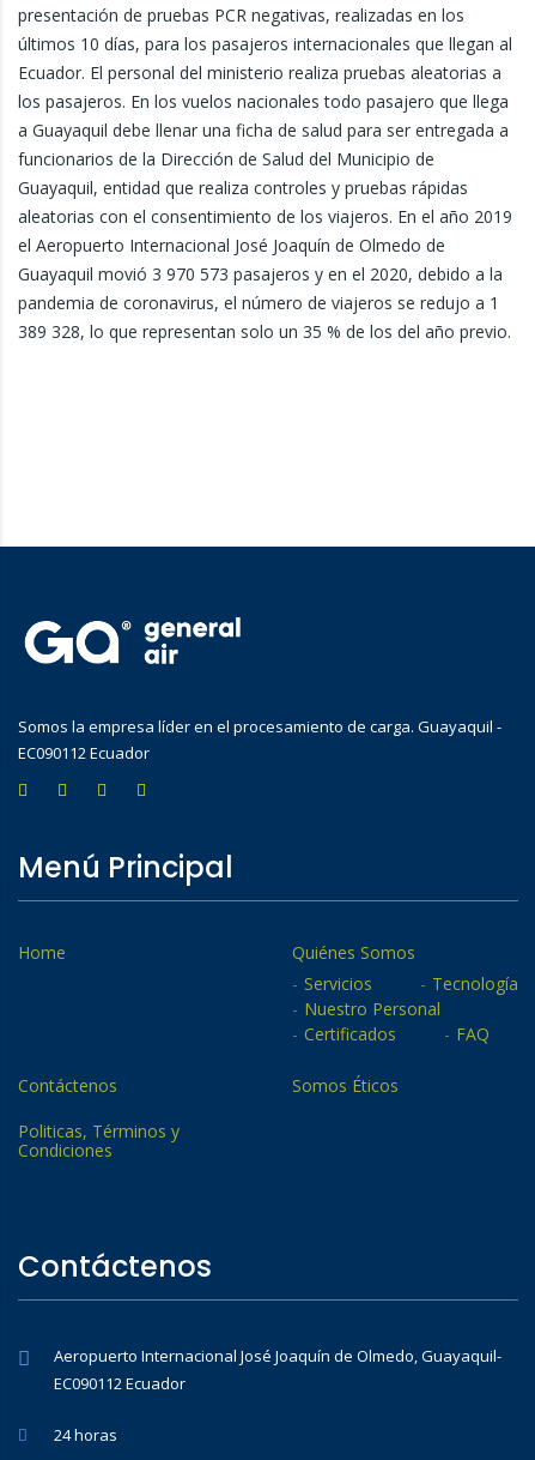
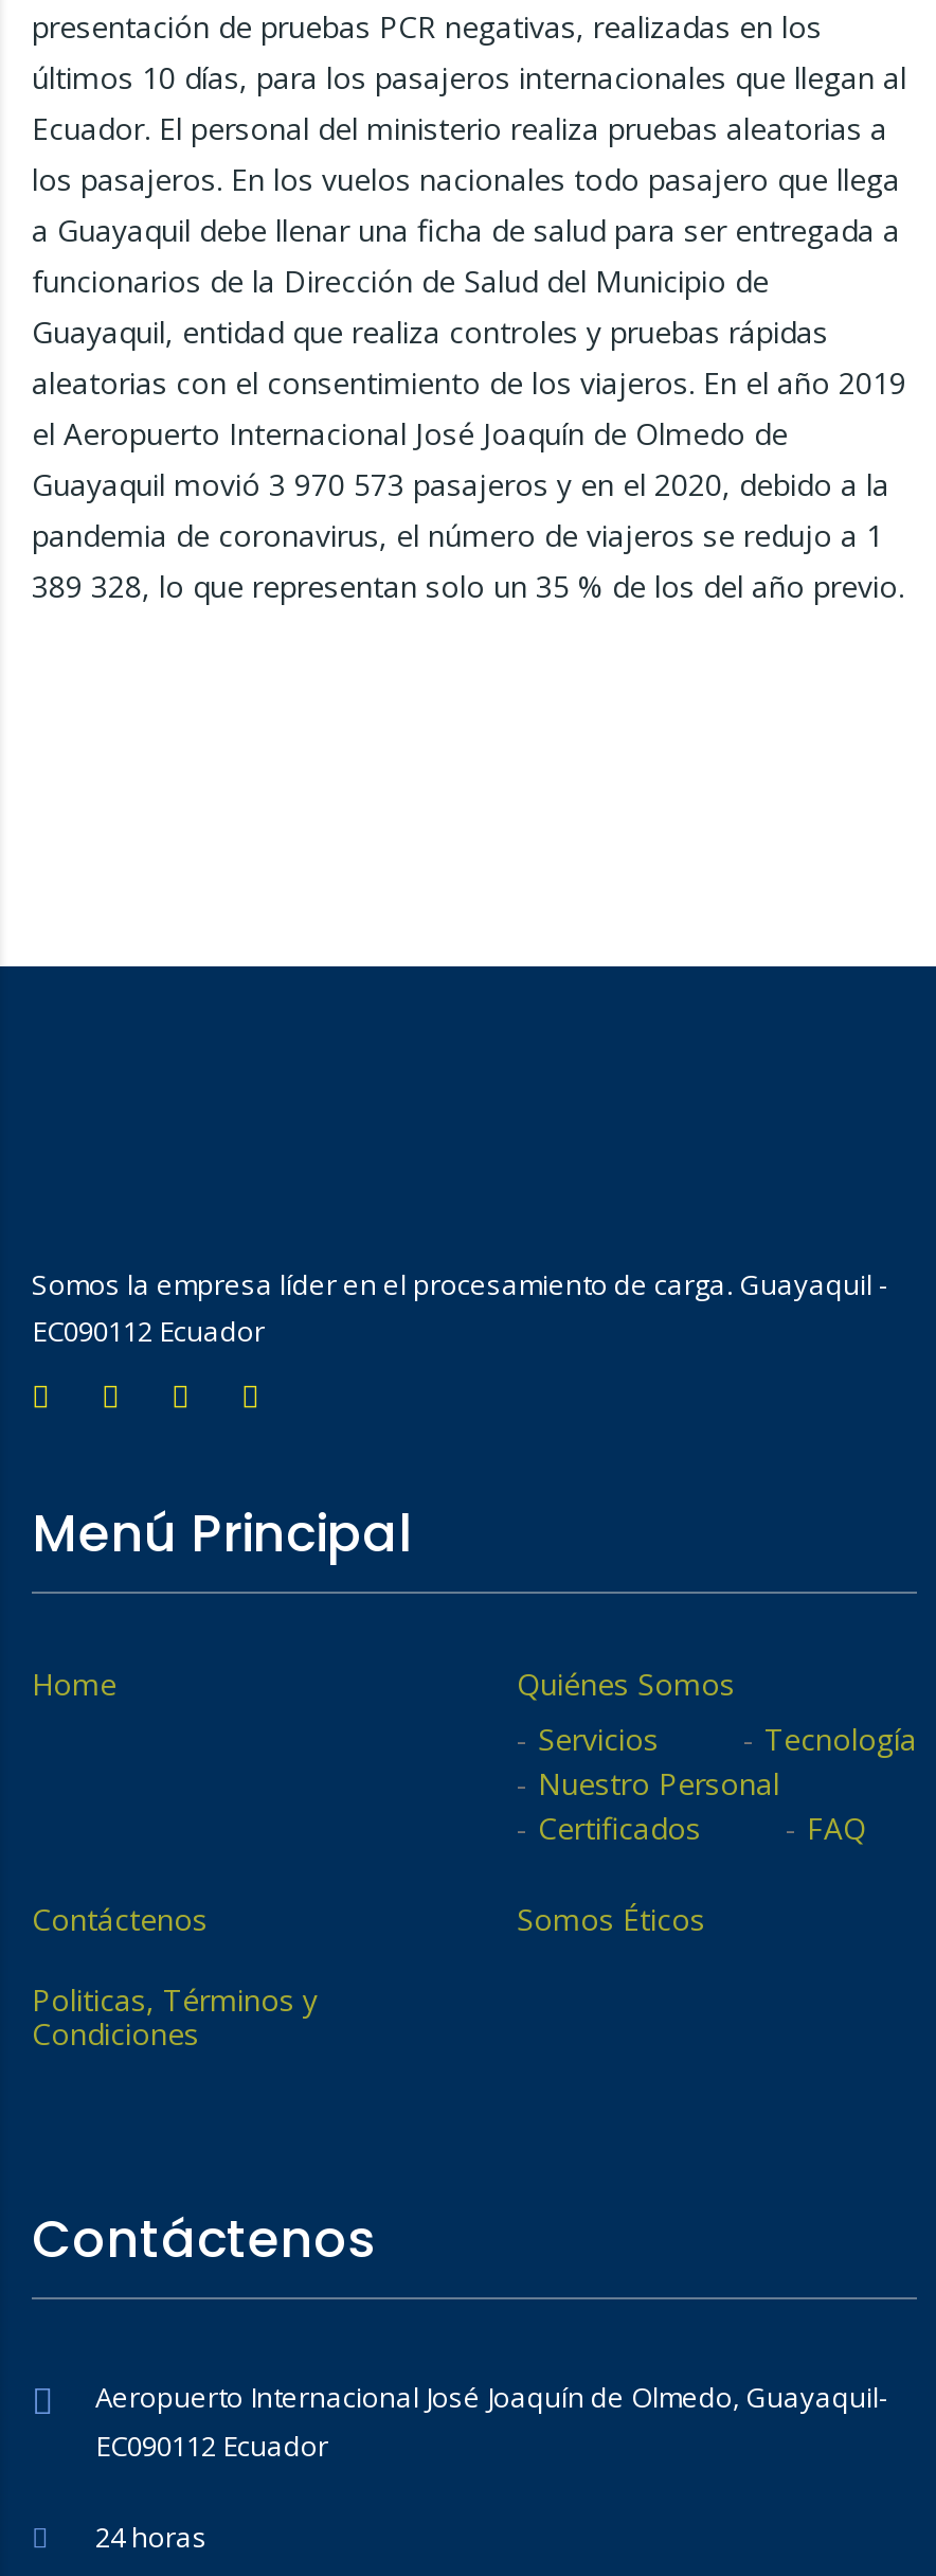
[24,620,132,665] [image] -> none
[144,616,242,665] [image] -> none

